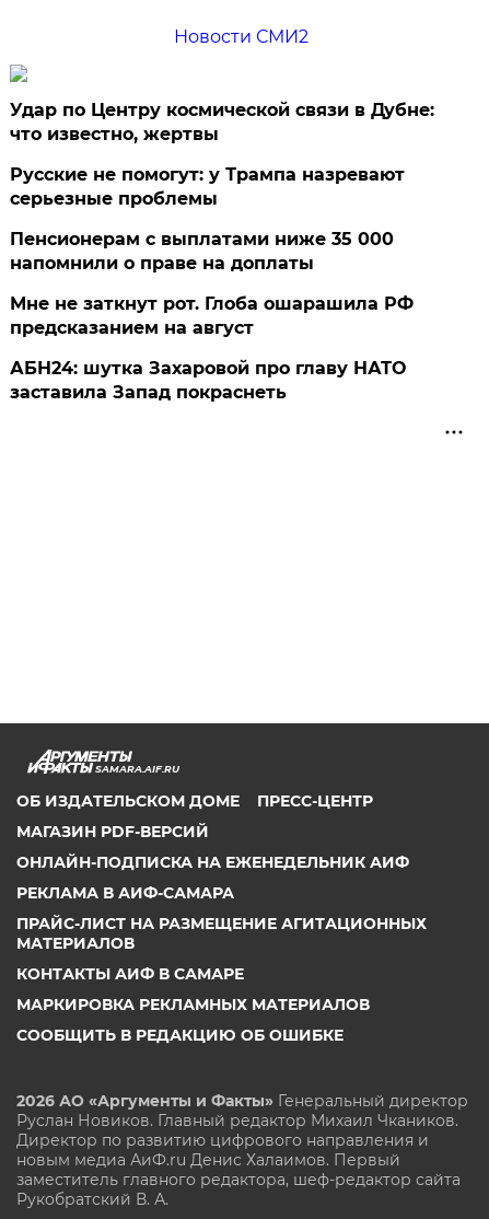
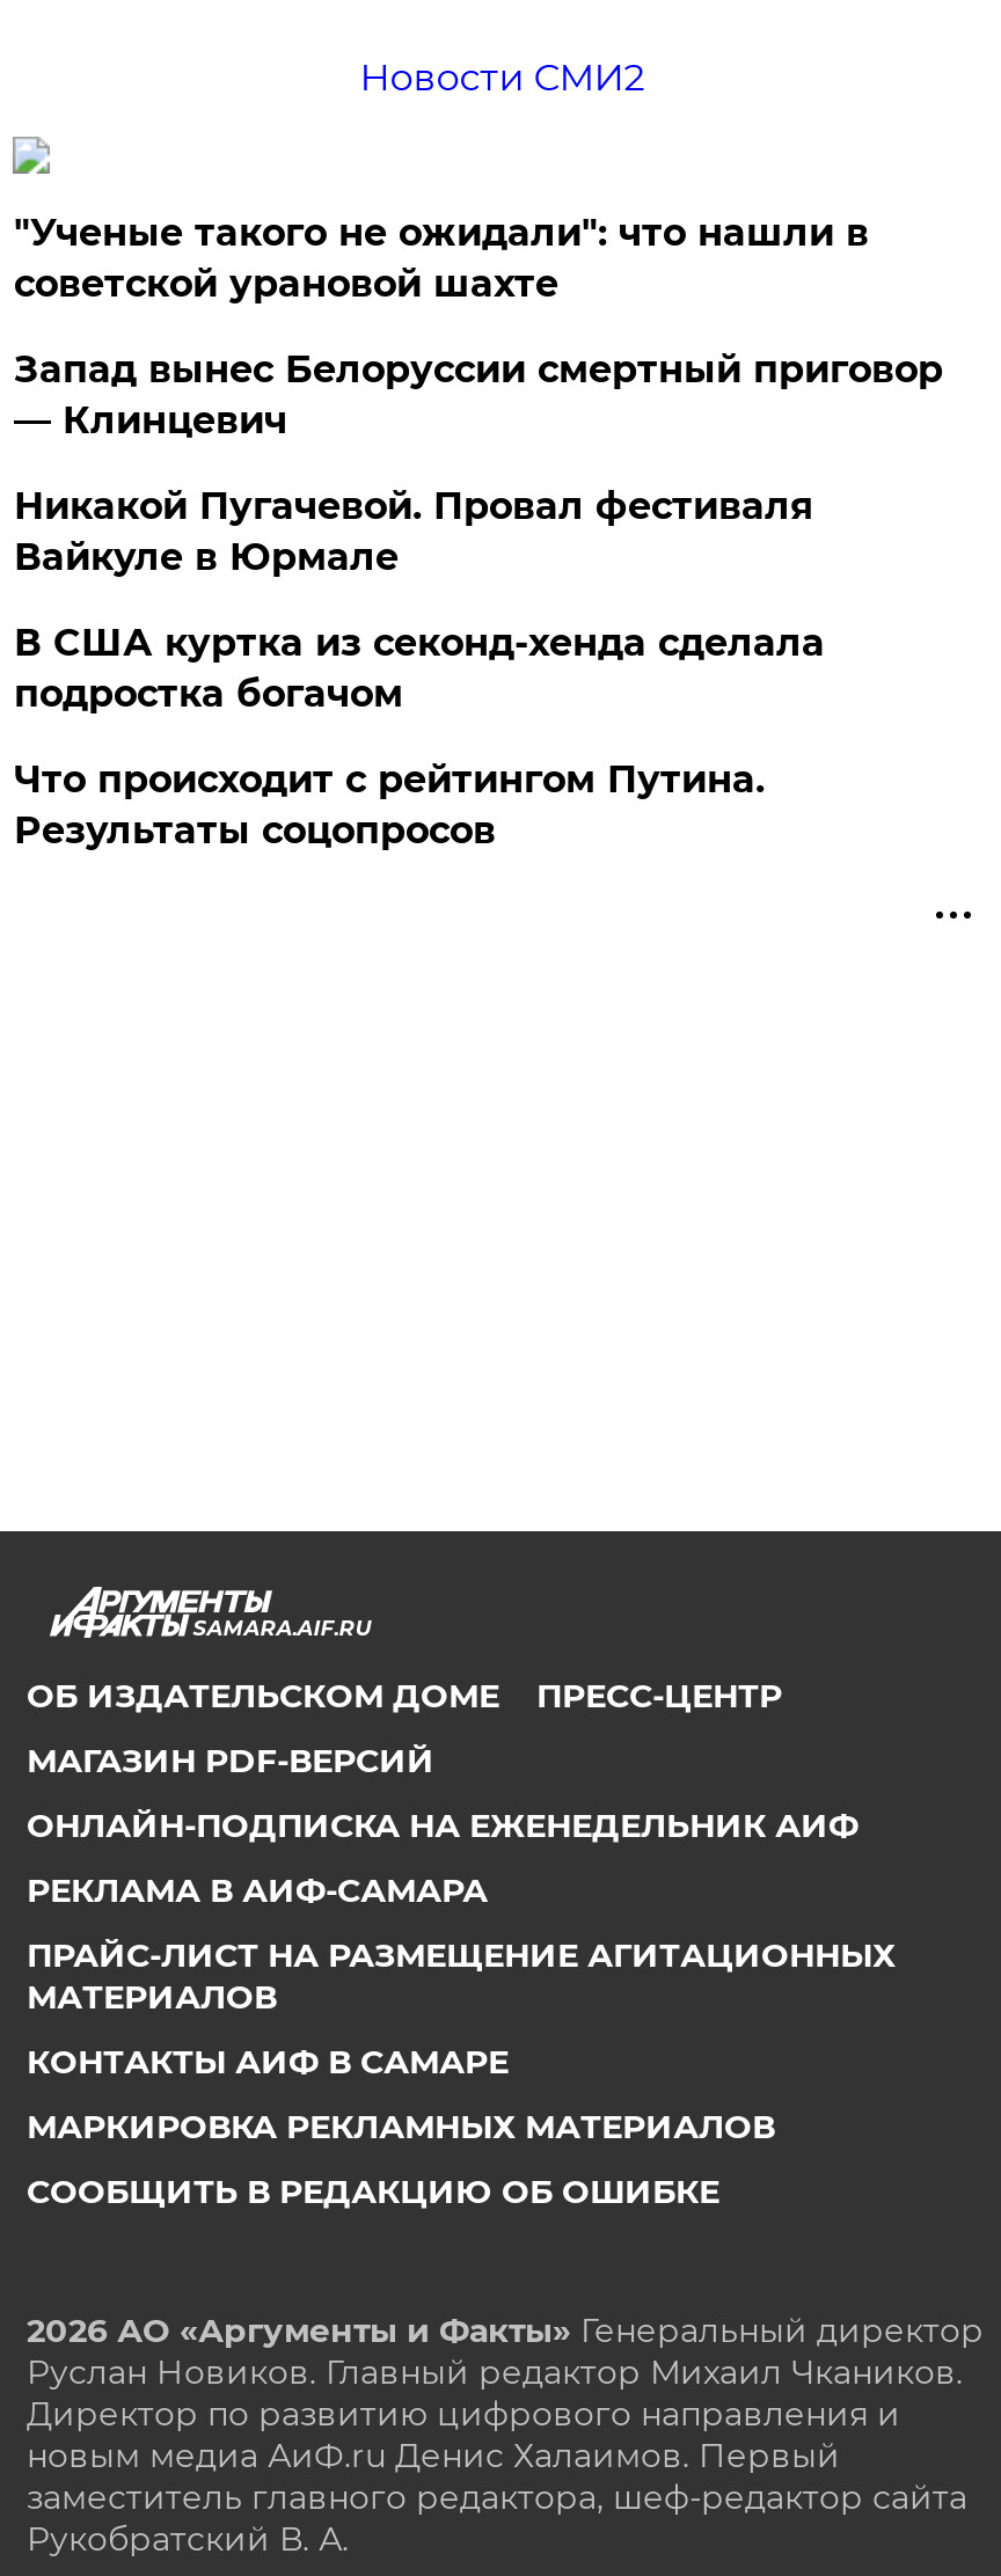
[10,100,435,144] Удар по Центру космической связи в Дубне: | что известно, жертвы -> [14,211,869,306] "Ученые такого не ожидали": что нашли в | советской урановой шахте
[10,164,405,209] Русские не помогут: у Трампа назревают | серьезные проблемы -> [14,347,943,442] Запад вынес Белоруссии смертный приговор | — Клинцевич
[10,229,394,274] Пенсионерам с выплатами ниже 35 000 | напомнили о праве на доплаты -> [14,484,813,579] Никакой Пугачевой. Провал фестиваля | Вайкуле в Юрмале
[10,293,414,338] Мне не заткнут рот. Глоба ошарашила РФ | предсказанием на август -> [14,621,825,716] В США куртка из секонд-хенда сделала | подростка богачом
[10,358,406,403] АБН24: шутка Захаровой про главу НАТО | заставила Запад покраснеть -> [14,758,764,852] Что происходит с рейтингом Путина. | Результаты соцопросов

